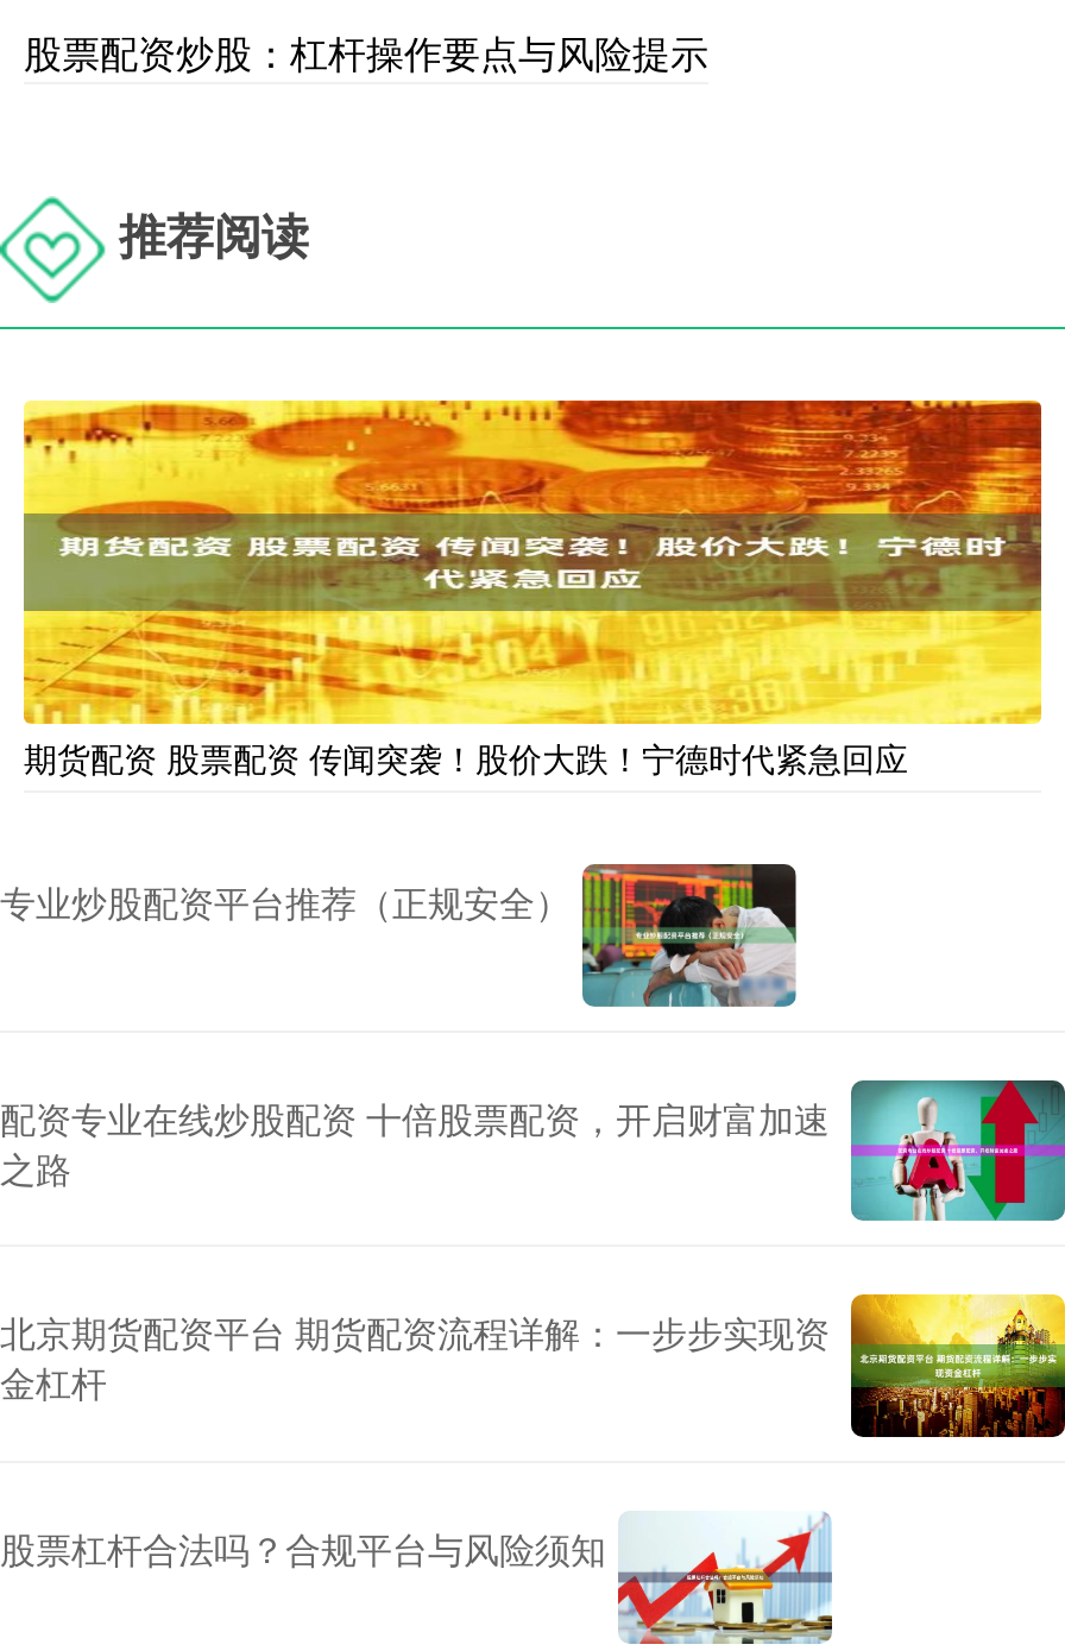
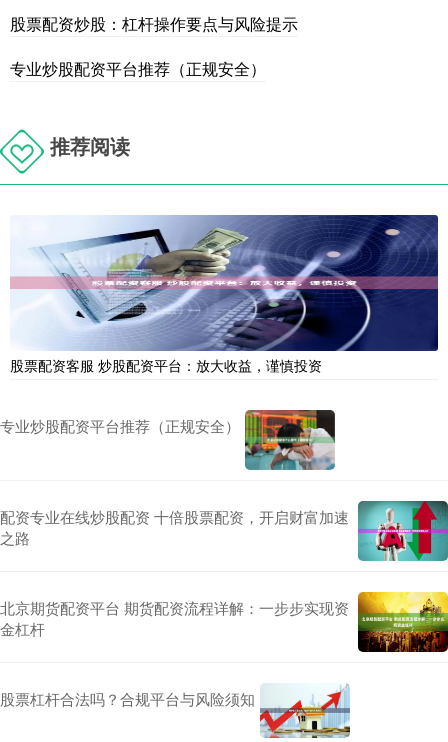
none -> [10,57,266,80] 专业炒股配资平台推荐（正规安全）
[21,397,1044,780] [image] | 期货配资 股票配资 传闻突袭！股价大跌！宁德时代紧急回应 -> [10,214,439,375] [image] | 股票配资客服 炒股配资平台：放大收益，谨慎投资

